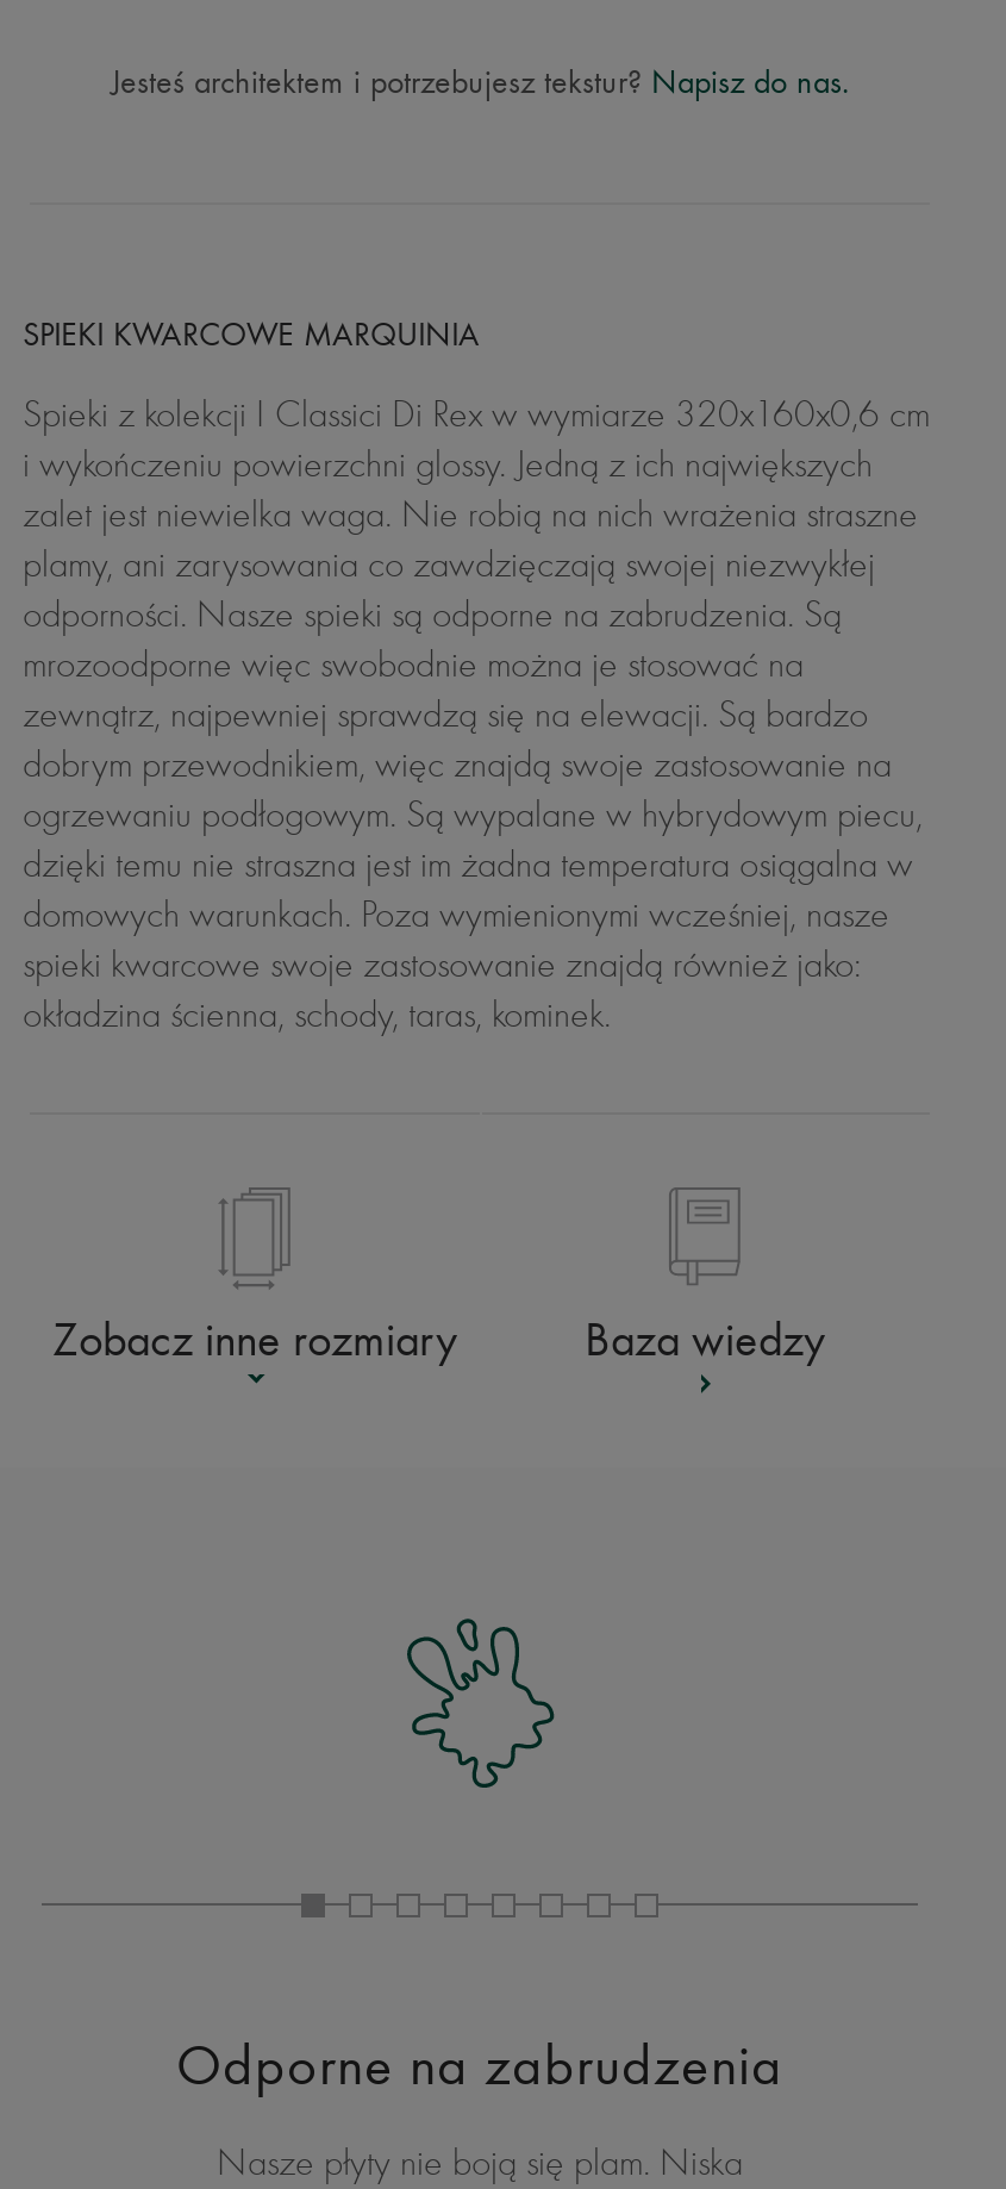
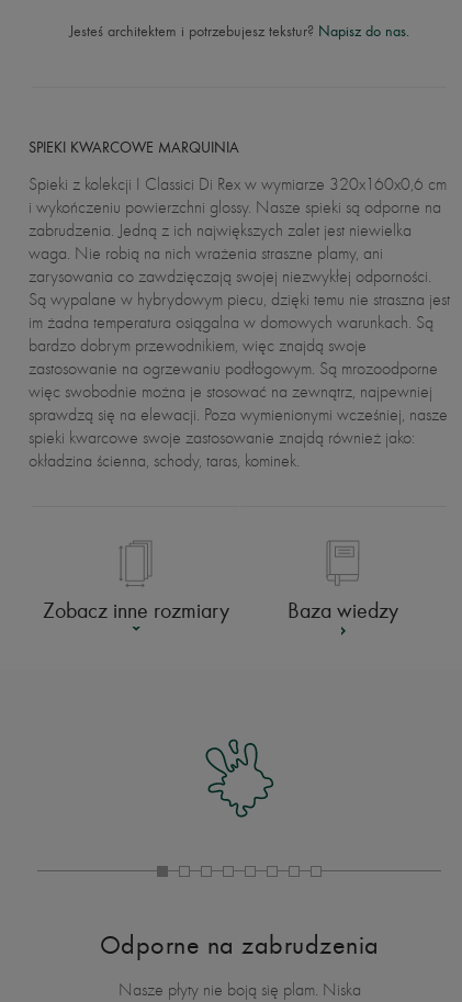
[23,445,923,934] i wykończeniu powierzchni glossy. Jedną z ich największych | zalet jest niewielka waga. Nie robią na nich wrażenia straszne | plamy, ani zarysowania co zawdzięczają swojej niezwykłej | odporności. Nasze spieki są odporne na zabrudzenia. Są | mrozoodporne więc swobodnie można je stosować na | zewnątrz, najpewniej sprawdzą się na elewacji. Są bardzo | dobrym przewodnikiem, więc znajdą swoje zastosowanie na | ogrzewaniu podłogowym. Są wypalane w hybrydowym piecu, | dzięki temu nie straszna jest im żadna temperatura osiągalna w | domowych warunkach. Poza wymienionymi wcześniej, nasze -> [29,199,450,424] i wykończeniu powierzchni glossy. Nasze spieki są odporne na | zabrudzenia. Jedną z ich największych zalet jest niewielka | waga. Nie robią na nich wrażenia straszne plamy, ani | zarysowania co zawdzięczają swojej niezwykłej odporności. | Są wypalane w hybrydowym piecu, dzięki temu nie straszna jest | im żadna temperatura osiągalna w domowych warunkach. Są | bardzo dobrym przewodnikiem, więc znajdą swoje | zastosowanie na ogrzewaniu podłogowym. Są mrozoodporne | więc swobodnie można je stosować na zewnątrz, najpewniej | sprawdzą się na elewacji. Poza wymienionymi wcześniej, nasze

